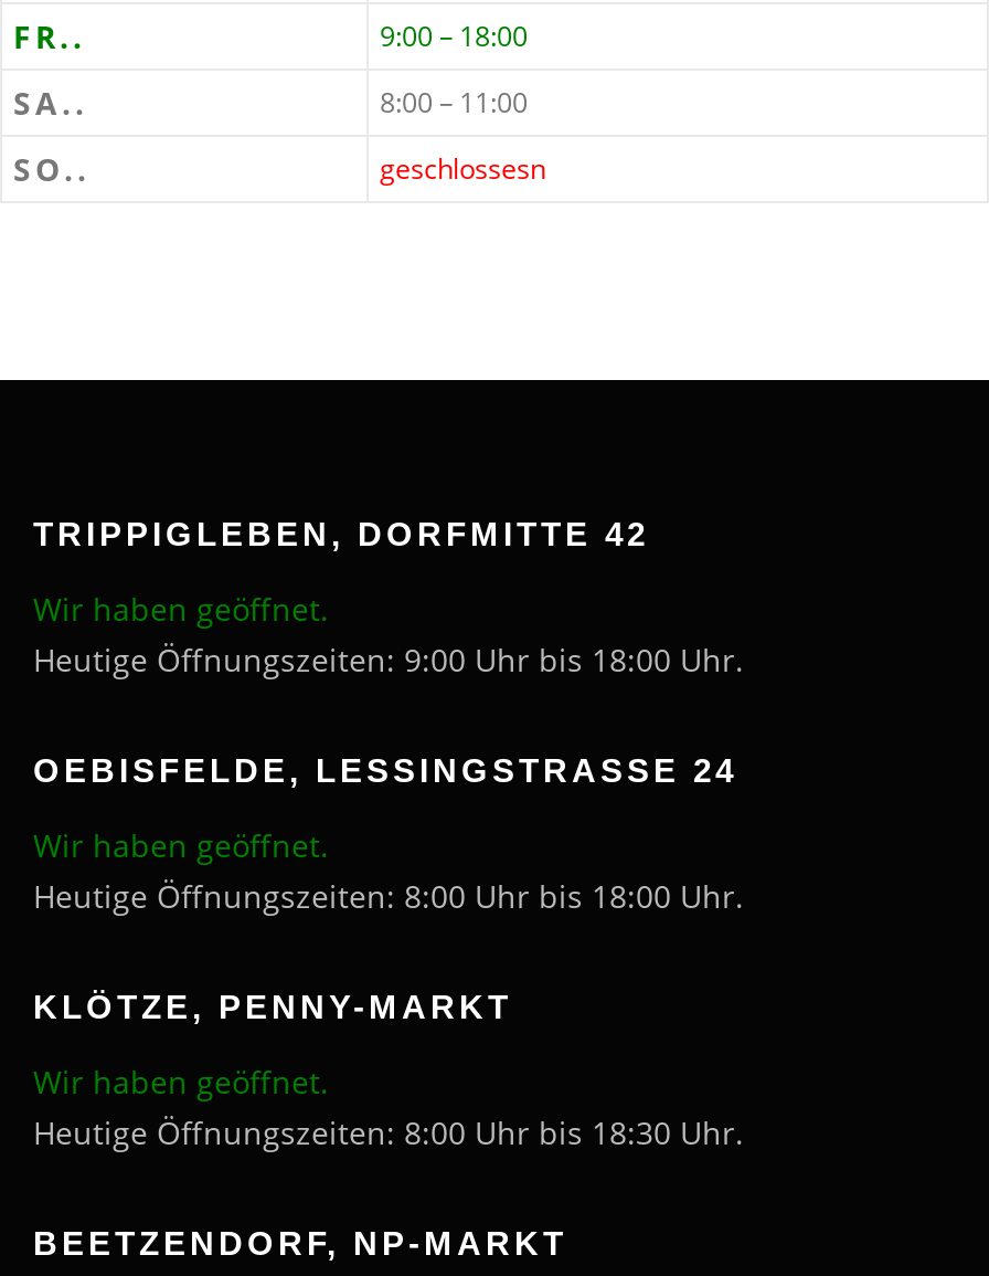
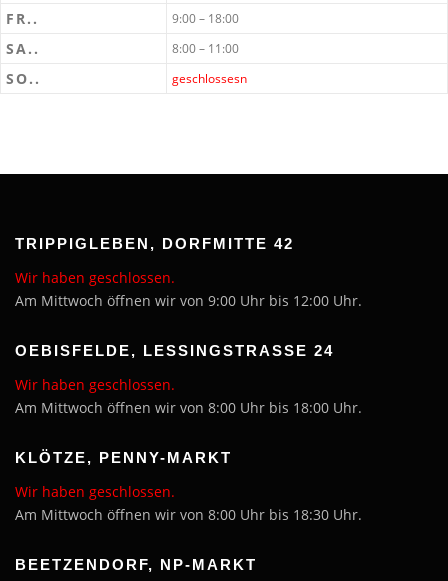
[33,587,744,680] Wir haben geöffnet. | Heutige Öffnungszeiten: 9:00 Uhr bis 18:00 Uhr. -> [15,268,362,310] Wir haben geschlossen. | Am Mittwoch öffnen wir von 9:00 Uhr bis 12:00 Uhr.
[33,824,744,917] Wir haben geöffnet. | Heutige Öffnungszeiten: 8:00 Uhr bis 18:00 Uhr. -> [15,375,362,417] Wir haben geschlossen. | Am Mittwoch öffnen wir von 8:00 Uhr bis 18:00 Uhr.
[33,1060,744,1153] Wir haben geöffnet. | Heutige Öffnungszeiten: 8:00 Uhr bis 18:30 Uhr. -> [15,482,362,524] Wir haben geschlossen. | Am Mittwoch öffnen wir von 8:00 Uhr bis 18:30 Uhr.

